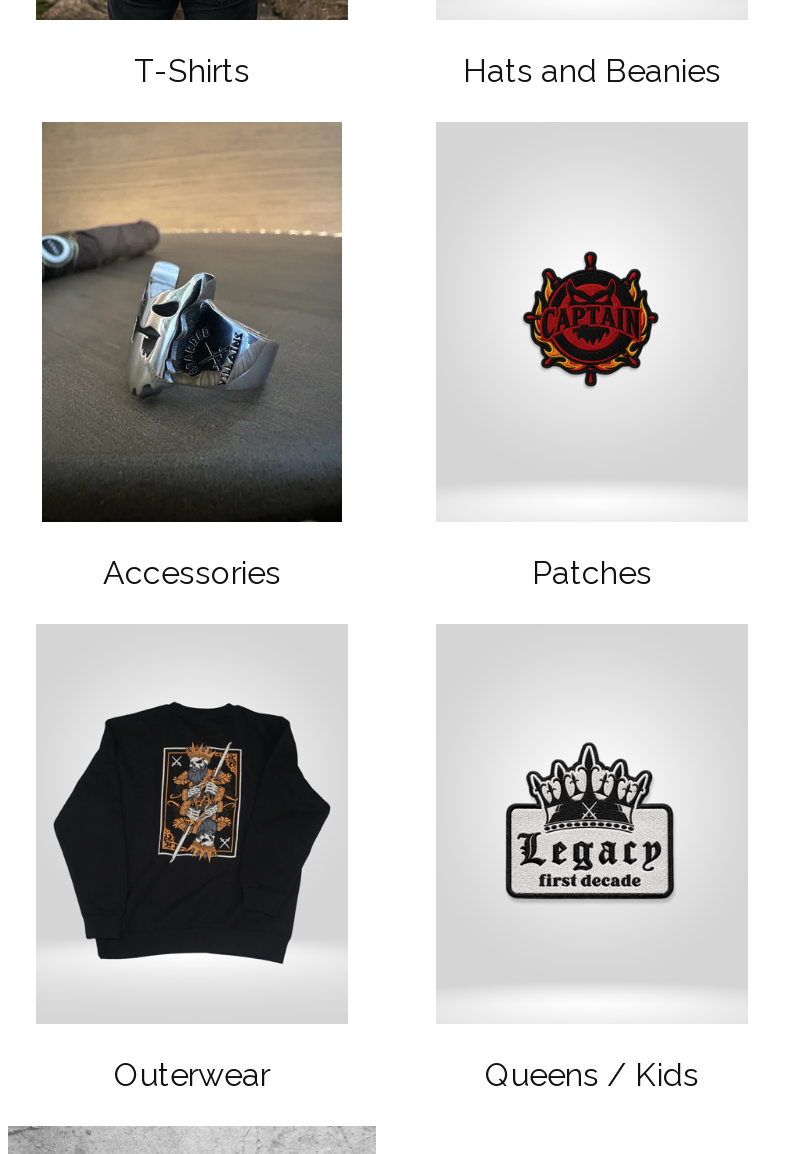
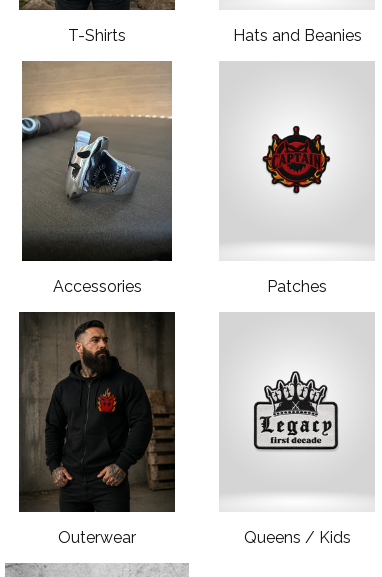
[36,624,348,1024] [image] -> [18,311,176,513] [image]

